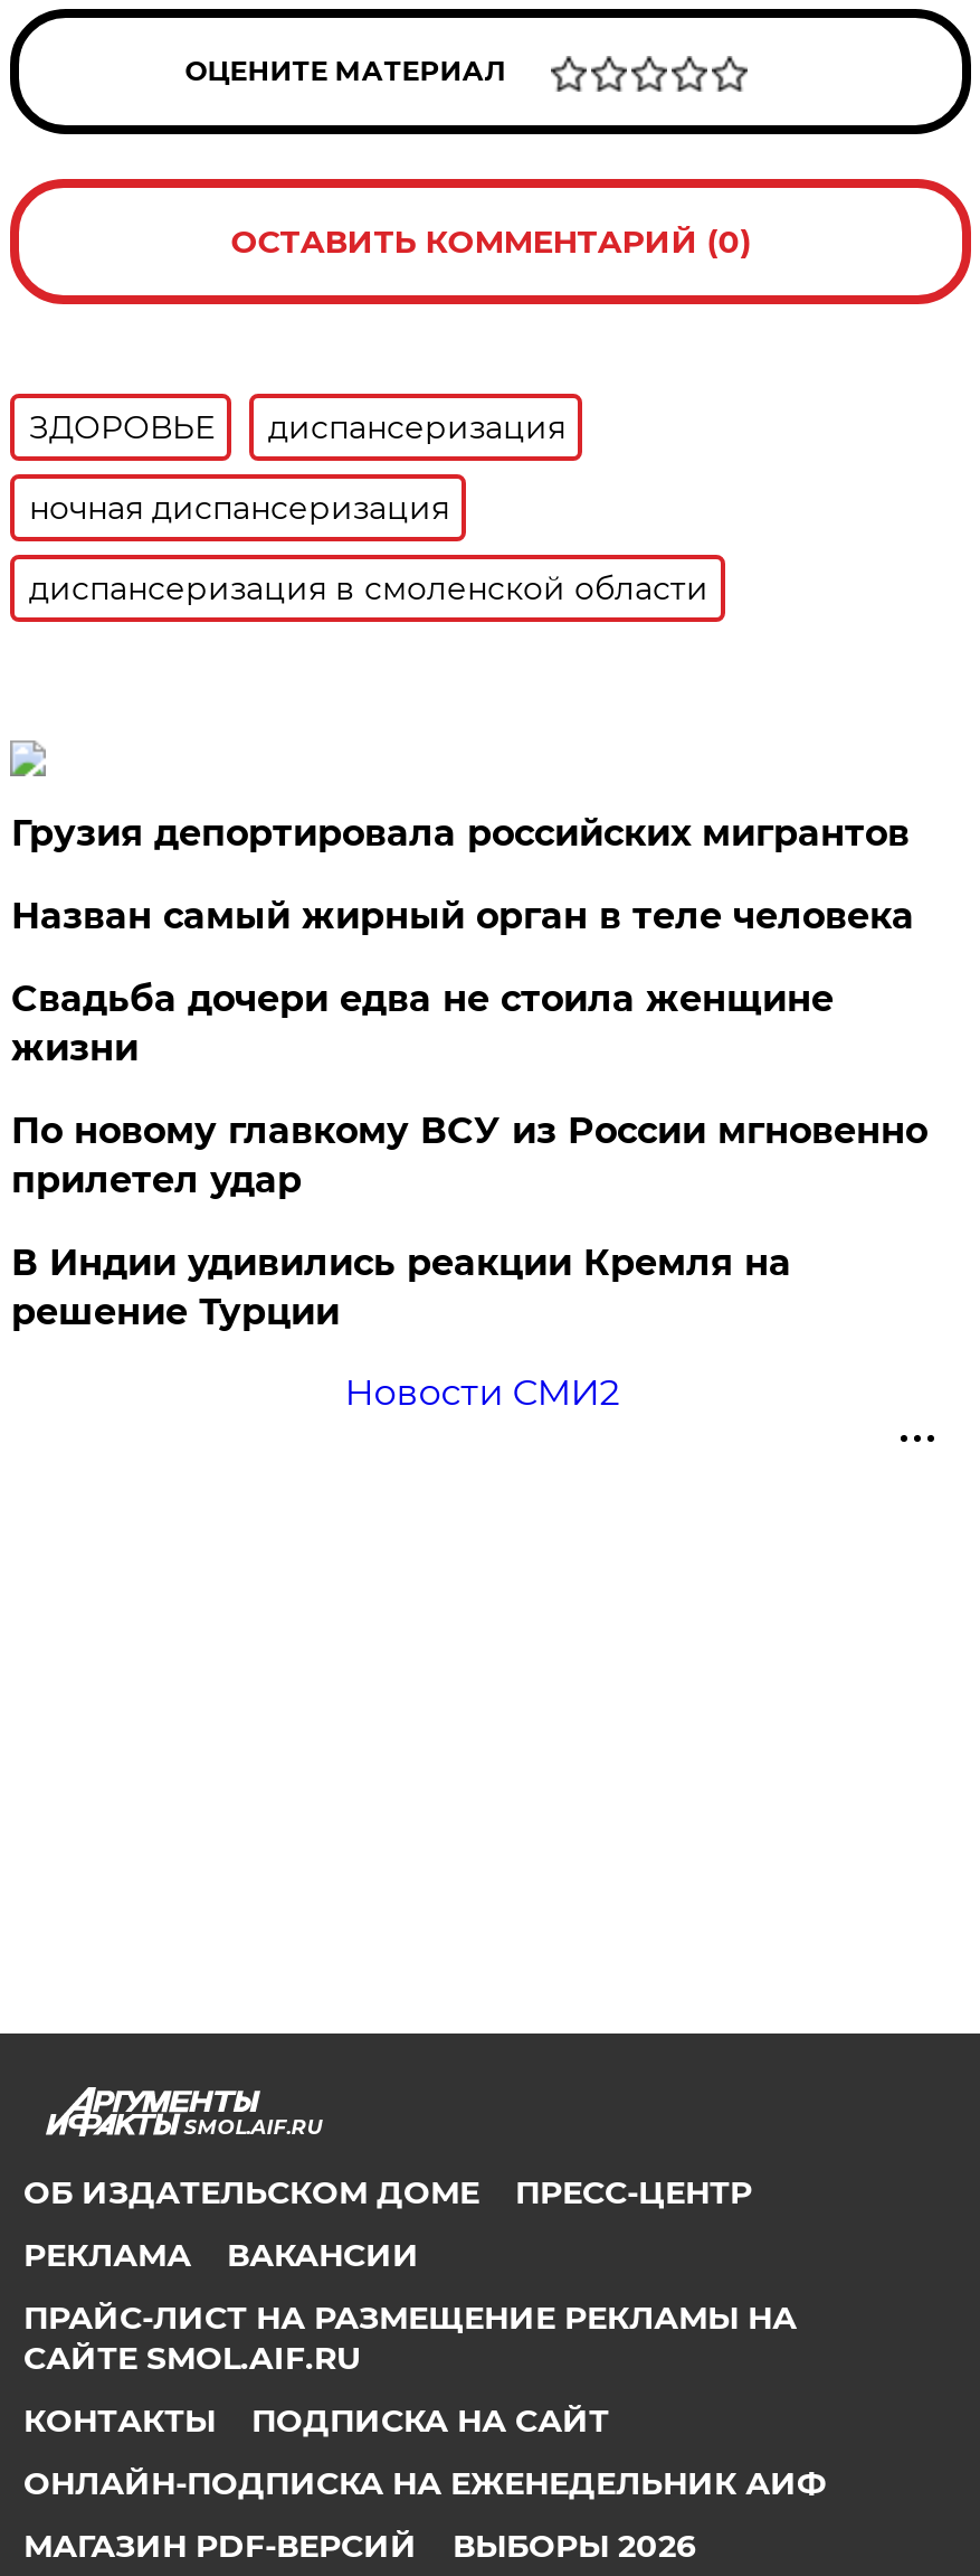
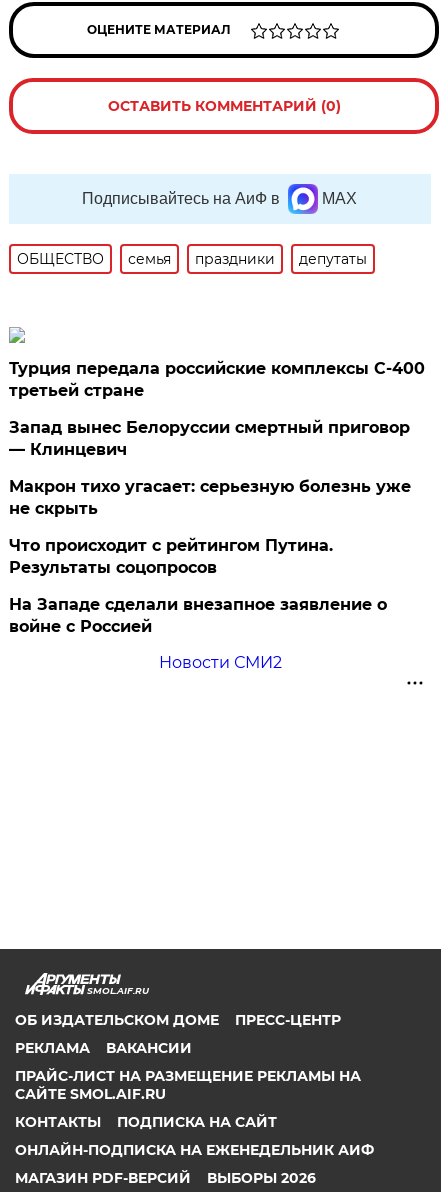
[29,407,708,608] ЗДОРОВЬЕ | диспансеризация | ночная диспансеризация | диспансеризация в смоленской области -> [17,190,367,268] Подписывайтесь на АиФ в | MAX | ОБЩЕСТВО | семья | праздники | депутаты
[11,812,927,1333] Грузия депортировала российских мигрантов | Назван самый жирный орган в теле человека | Свадьба дочери едва не стоила женщине | жизни | По новому главкому ВСУ из России мгновенно | прилетел удар | В Индии удивились реакции Кремля на | решение Турции -> [9,359,425,636] Турция передала российские комплексы С-400 | третьей стране | Запад вынес Белоруссии смертный приговор | — Клинцевич | Макрон тихо угасает: серьезную болезнь уже | не скрыть | Что происходит с рейтингом Путина. | Результаты соцопросов | На Западе сделали внезапное заявление о | войне с Россией

